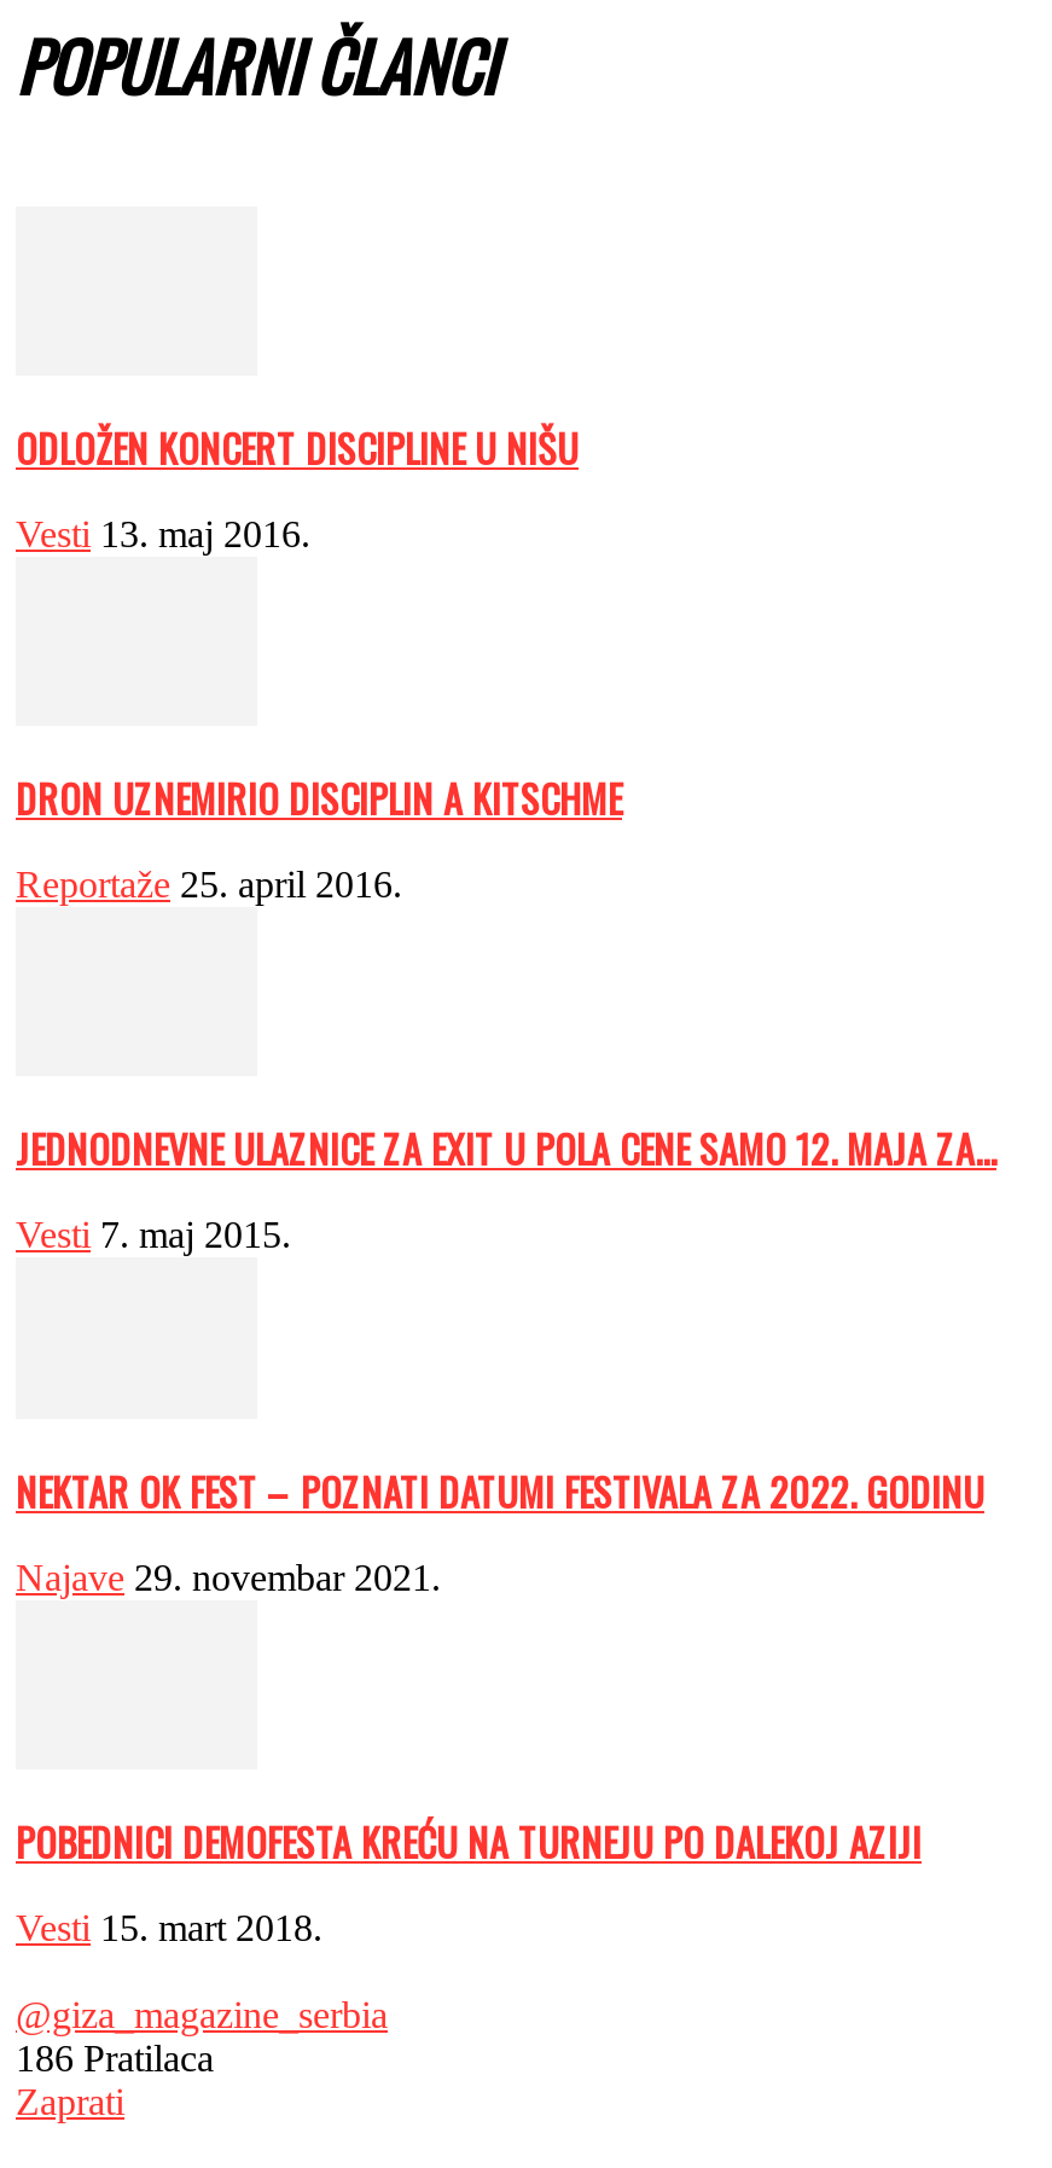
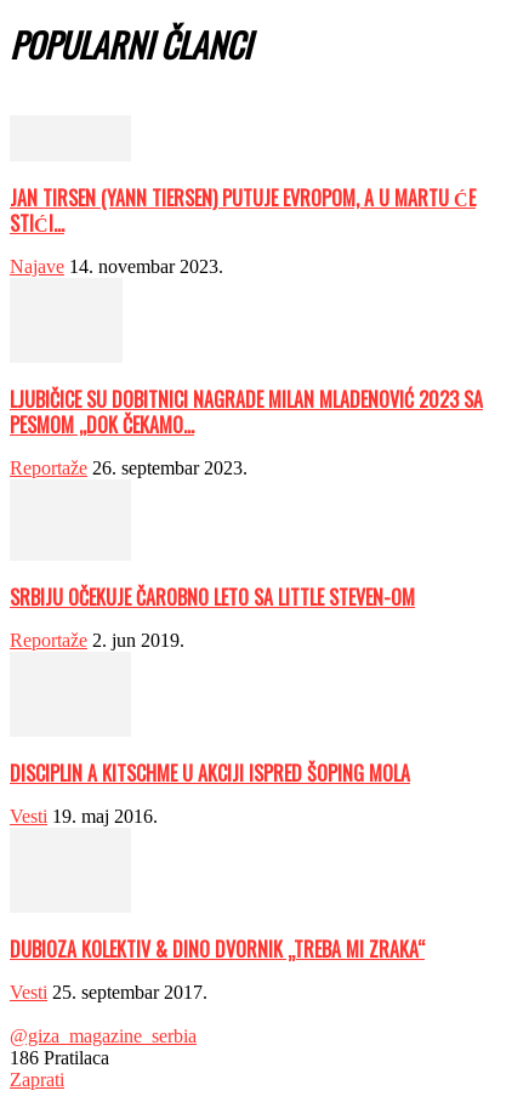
[16,418,579,476] ODLOŽEN KONCERT DISCIPLINE U NIŠU -> [10,183,476,238] JAN TIRSEN (YANN TIERSEN) PUTUJE EVROPOM, A U MARTU ĆE | STIĆI...
[16,513,310,554] Vesti 13. maj 2016. -> [10,256,223,276] Najave 14. novembar 2023.
[16,769,622,827] DRON UZNEMIRIO DISCIPLIN A KITSCHME -> [10,384,483,439] LJUBIČICE SU DOBITNICI NAGRADE MILAN MLADENOVIĆ 2023 SA | PESMOM ,,DOK ČEKAMO...
[16,863,402,904] Reportaže 25. april 2016. -> [10,457,248,478] Reportaže 26. septembar 2023.
[16,1119,996,1177] JEDNODNEVNE ULAZNICE ZA EXIT U POLA CENE SAMO 12. MAJA ZA... -> [10,582,415,611] SRBIJU OČEKUJE ČAROBNO LETO SA LITTLE STEVEN-OM
[16,1213,291,1254] Vesti 7. maj 2015. -> [10,630,184,650] Reportaže 2. jun 2019.
[16,1462,984,1520] NEKTAR OK FEST – POZNATI DATUMI FESTIVALA ZA 2022. GODINU -> [10,758,410,787] DISCIPLIN A KITSCHME U AKCIJI ISPRED ŠOPING MOLA
[16,1556,441,1597] Najave 29. novembar 2021. -> [10,806,158,826] Vesti 19. maj 2016.
[16,1812,922,1870] POBEDNICI DEMOFESTA KREĆU NA TURNEJU PO DALEKOJ AZIJI -> [10,934,425,963] DUBIOZA KOLEKTIV & DINO DVORNIK „TREBA MI ZRAKA“
[16,1906,322,1947] Vesti 15. mart 2018. -> [10,981,207,1002] Vesti 25. septembar 2017.

